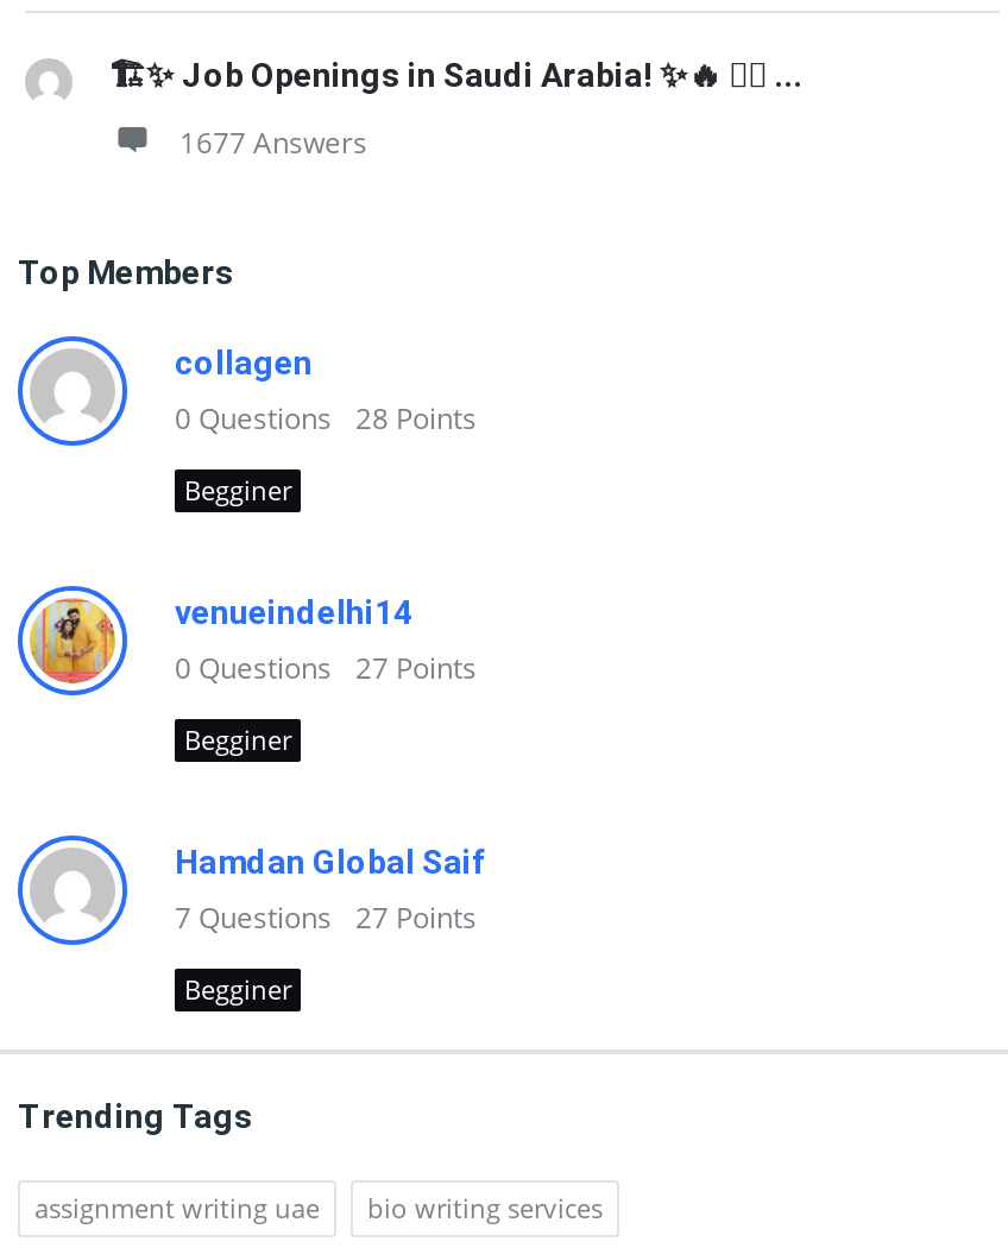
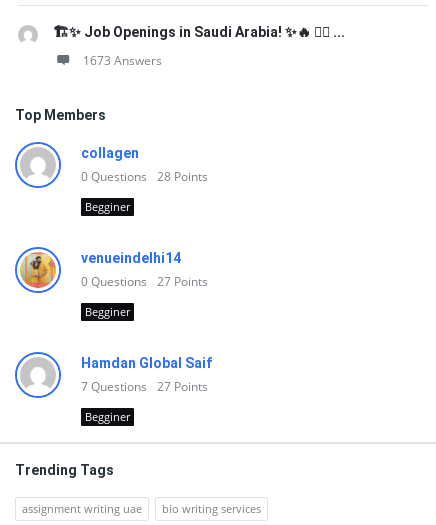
[179,122,367,163] 1677 Answers -> [83,52,162,69] 1673 Answers

